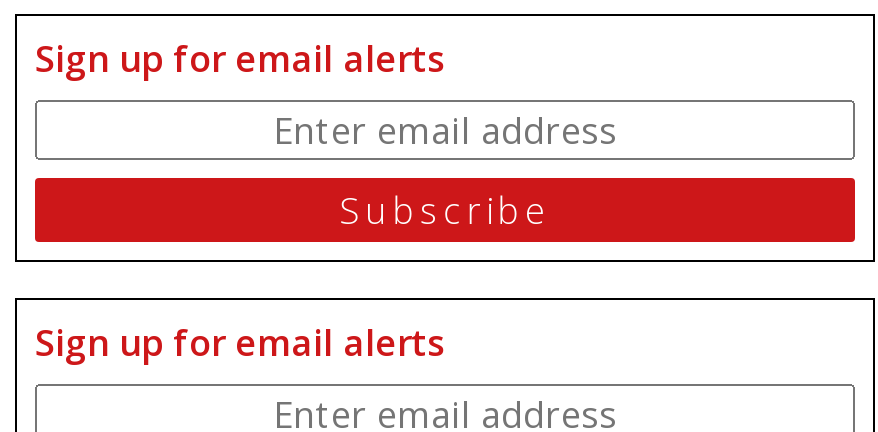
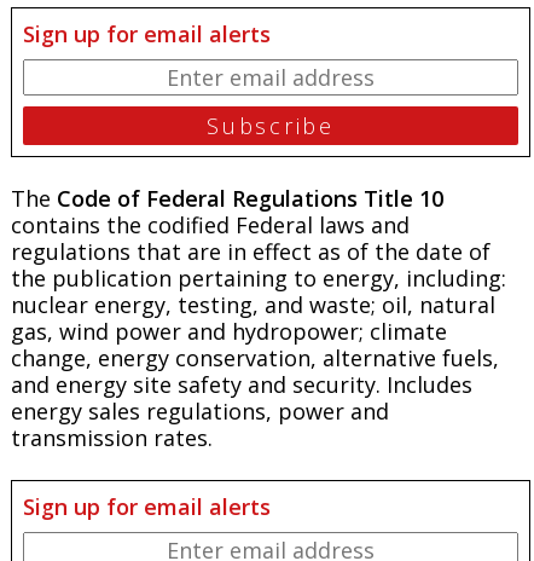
none -> [11,183,506,452] The Code of Federal Regulations Title 10 | contains the codified Federal laws and | regulations that are in effect as of the date of | the publication pertaining to energy, including: | nuclear energy, testing, and waste; oil, natural | gas, wind power and hydropower; climate | change, energy conservation, alternative fuels, | and energy site safety and security. Includes | energy sales regulations, power and | transmission rates.

